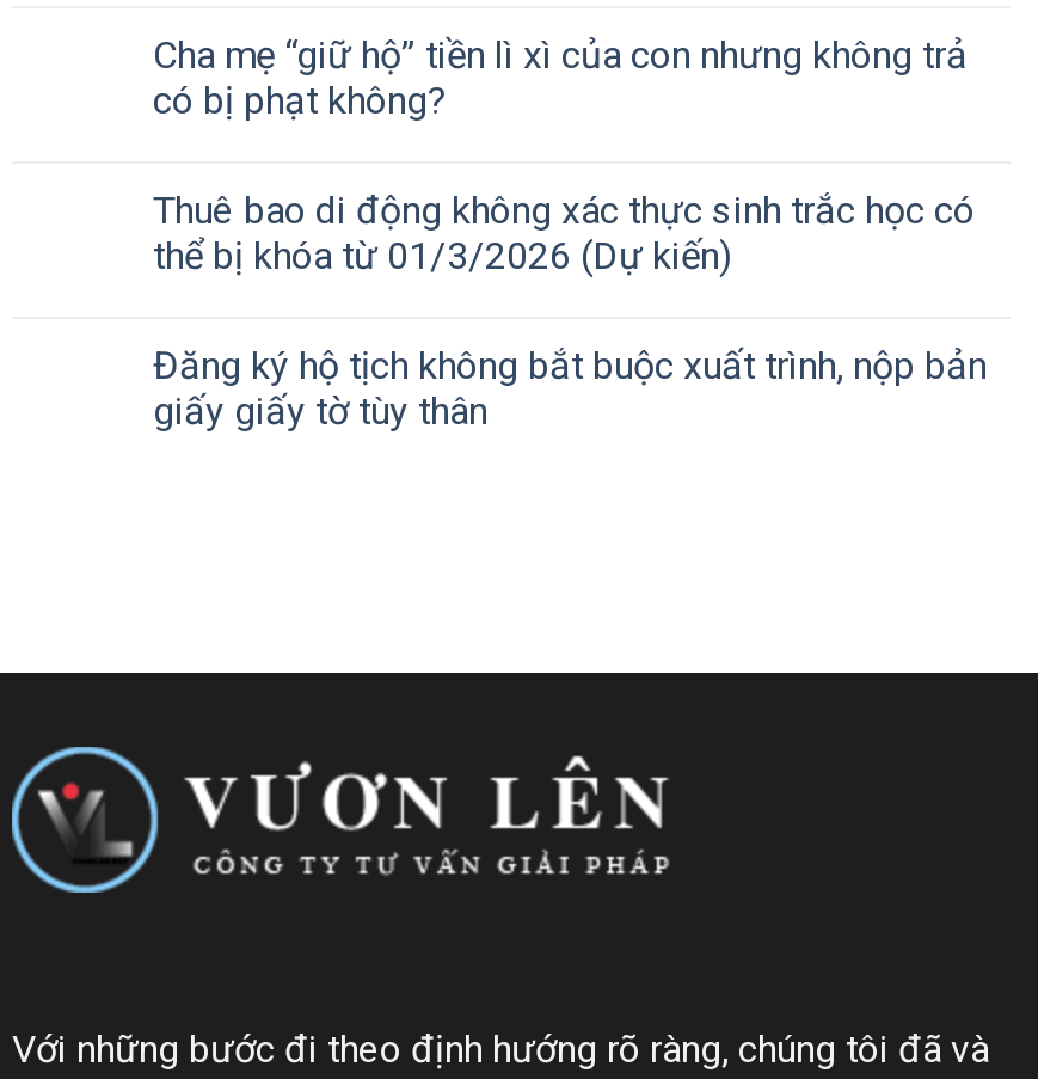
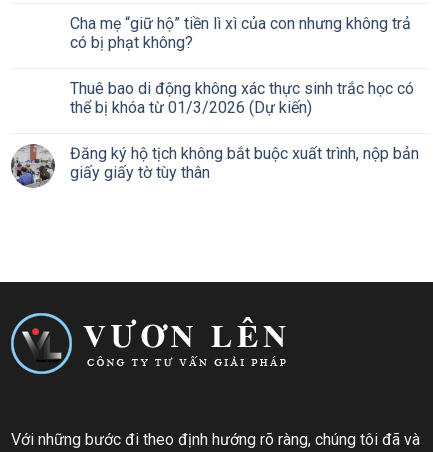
none -> [10,143,56,189] [image]

